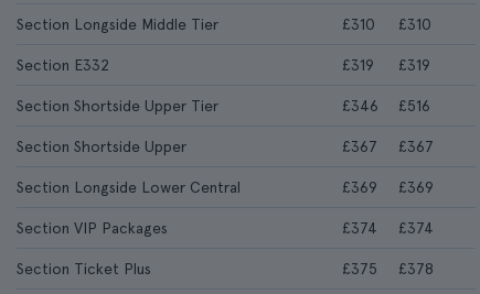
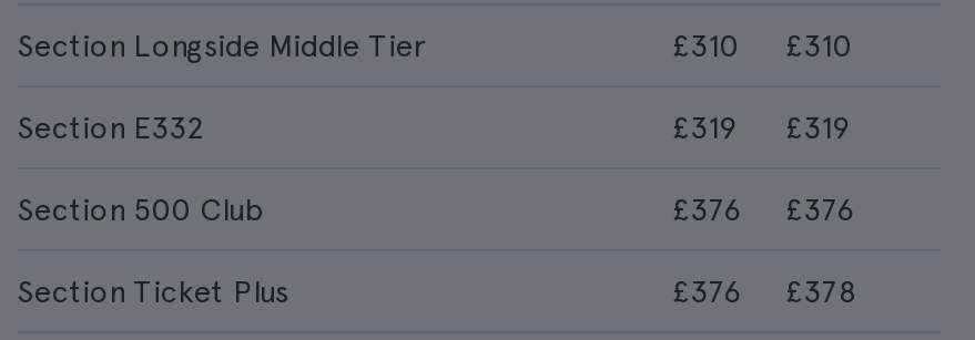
[17,97,434,237] Section Shortside Upper Tier | £346 | £516 | Section Shortside Upper | £367 | £367 | Section Longside Lower Central | £369 | £369 | Section VIP Packages | £374 | £374 -> [18,192,854,227] Section 500 Club | £376 | £376
[342,260,434,277] £375 £378 -> [672,274,856,309] £376 £378

